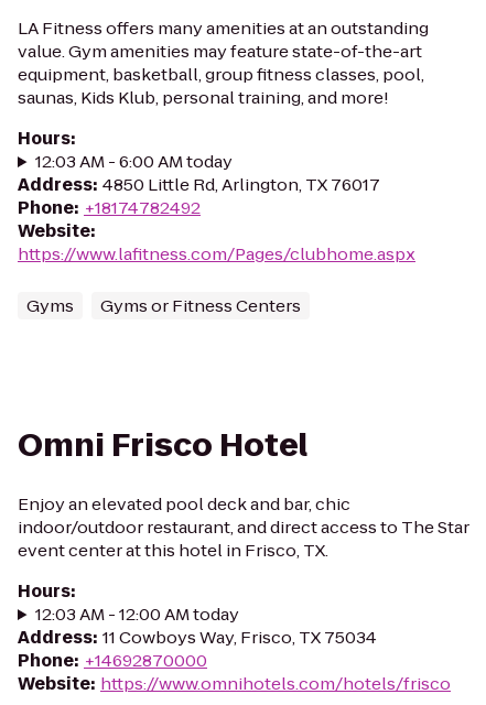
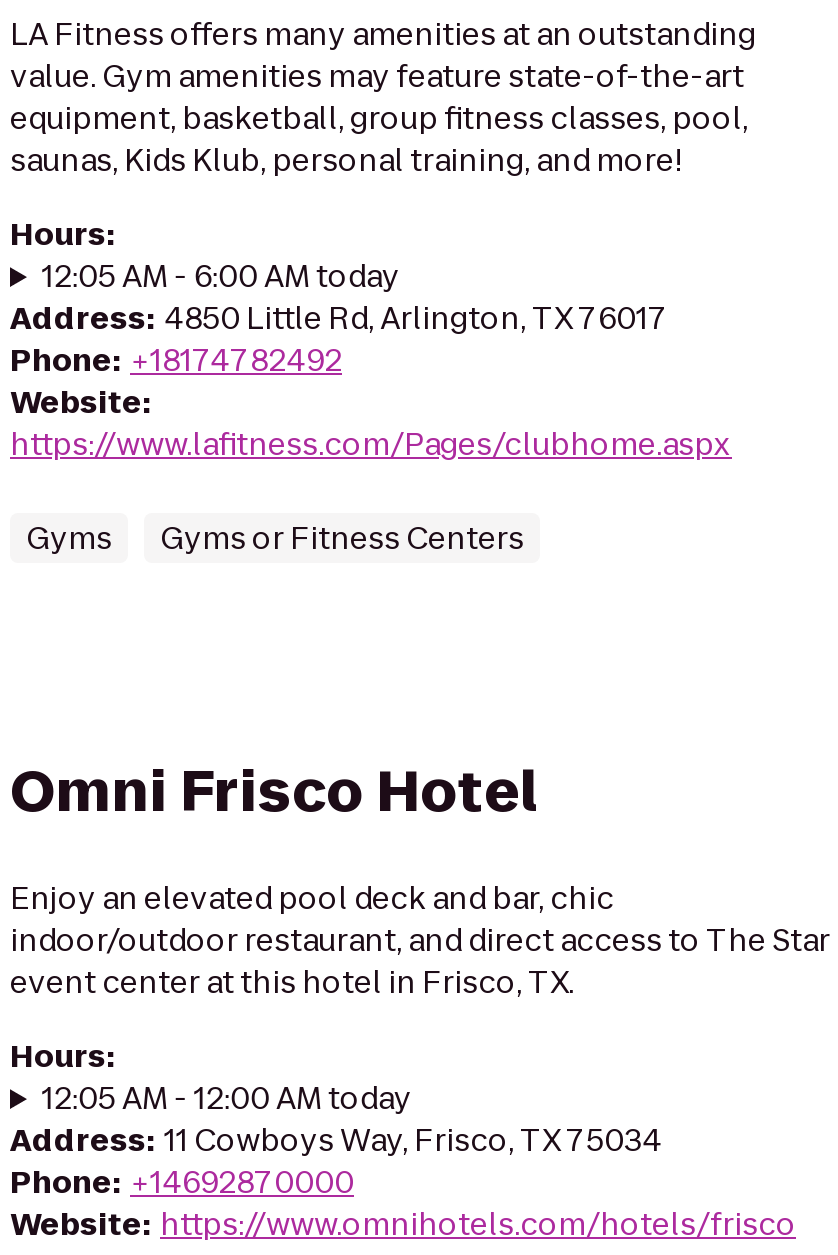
[35,150,232,173] 12:03 AM - 6:00 AM today -> [42,255,400,297] 12:05 AM - 6:00 AM today
[35,603,239,626] 12:03 AM - 12:00 AM today -> [42,1077,412,1119] 12:05 AM - 12:00 AM today

